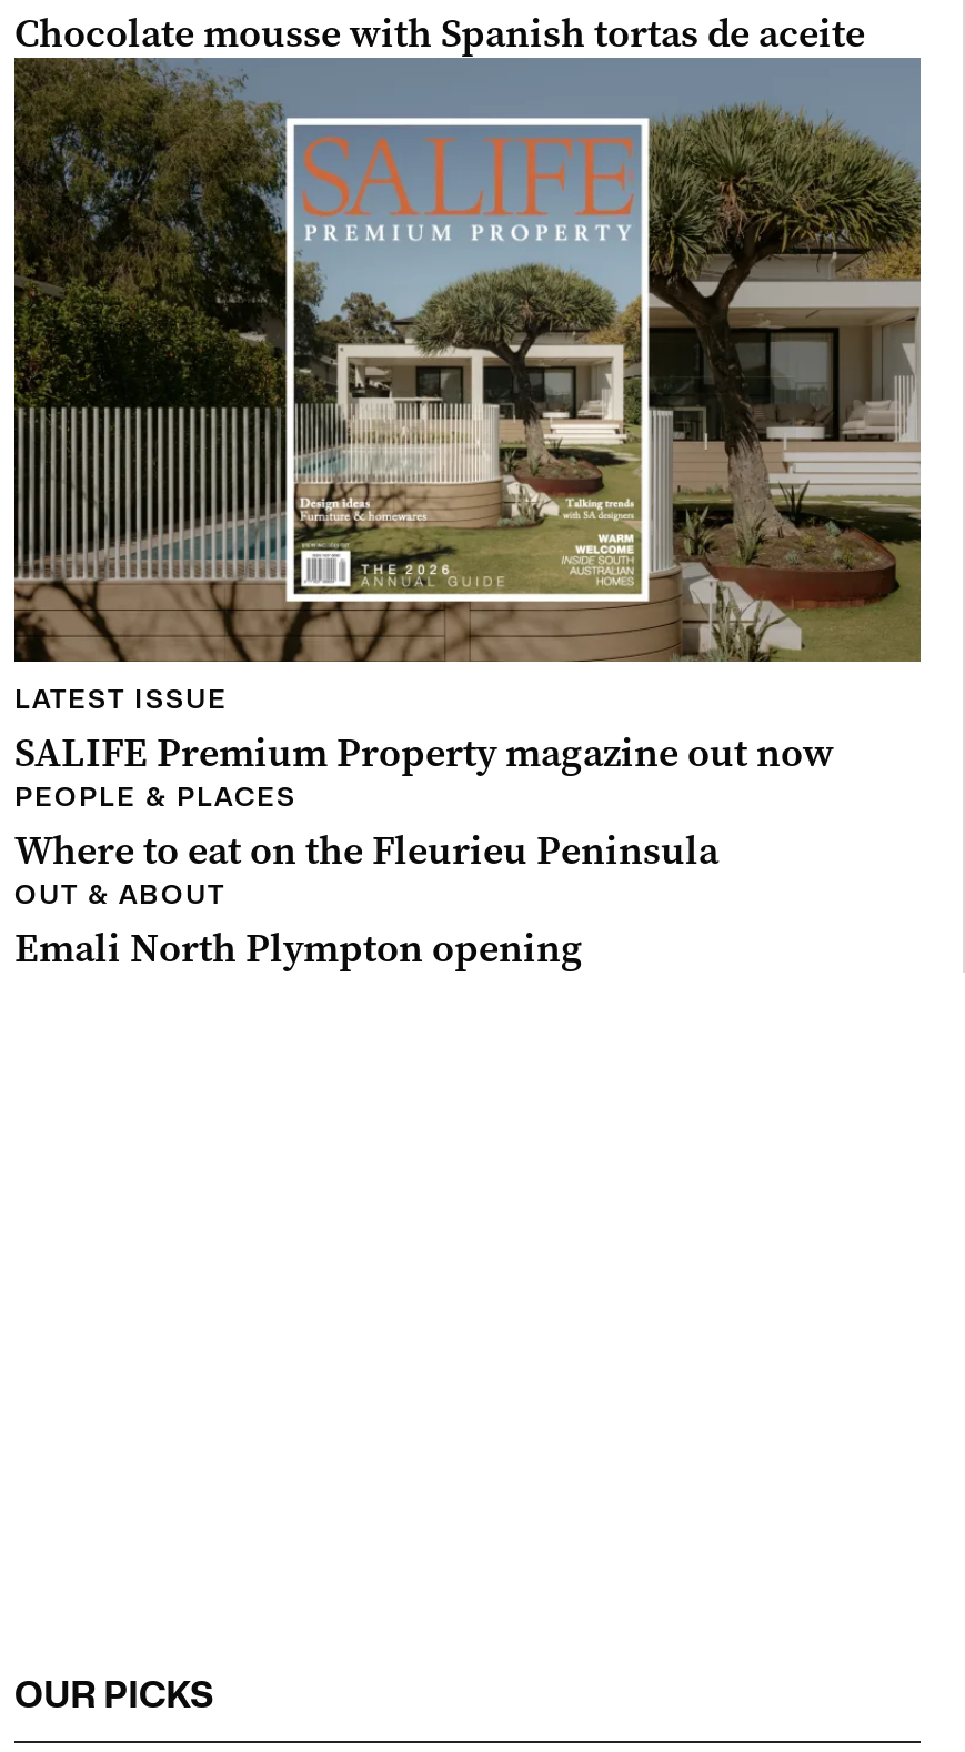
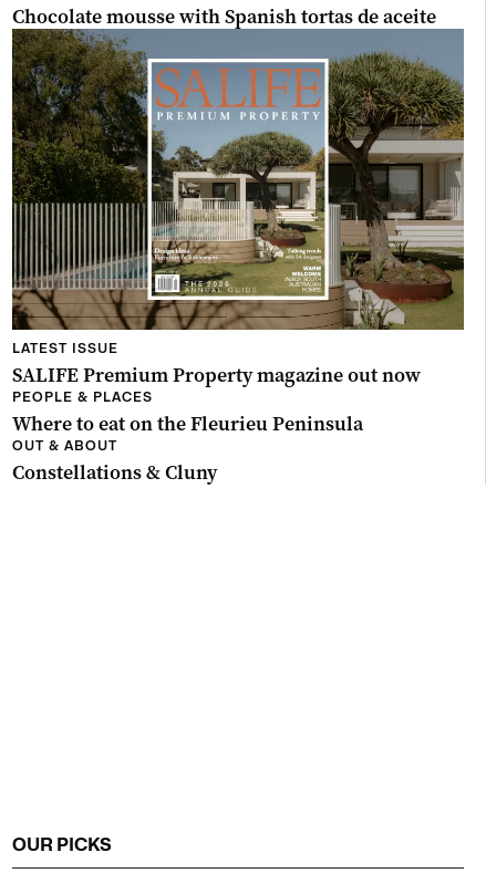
[14,922,583,975] Emali North Plympton opening -> [12,459,217,486] Constellations & Cluny

